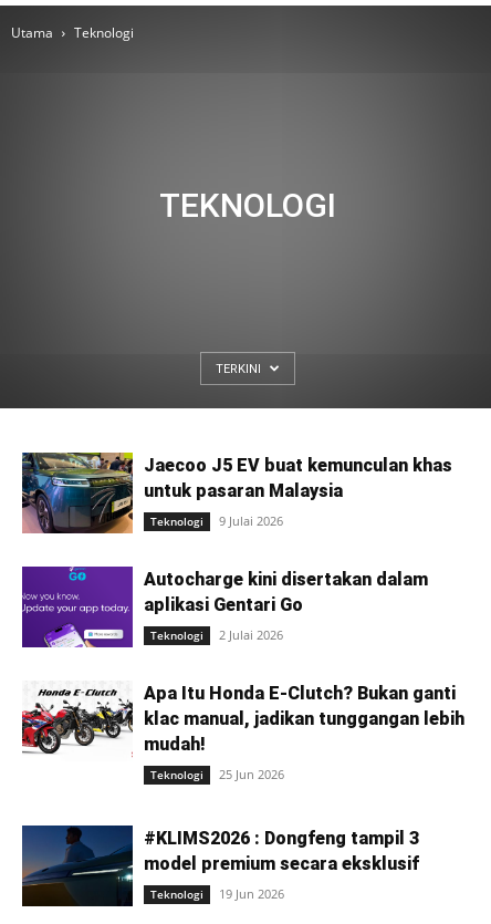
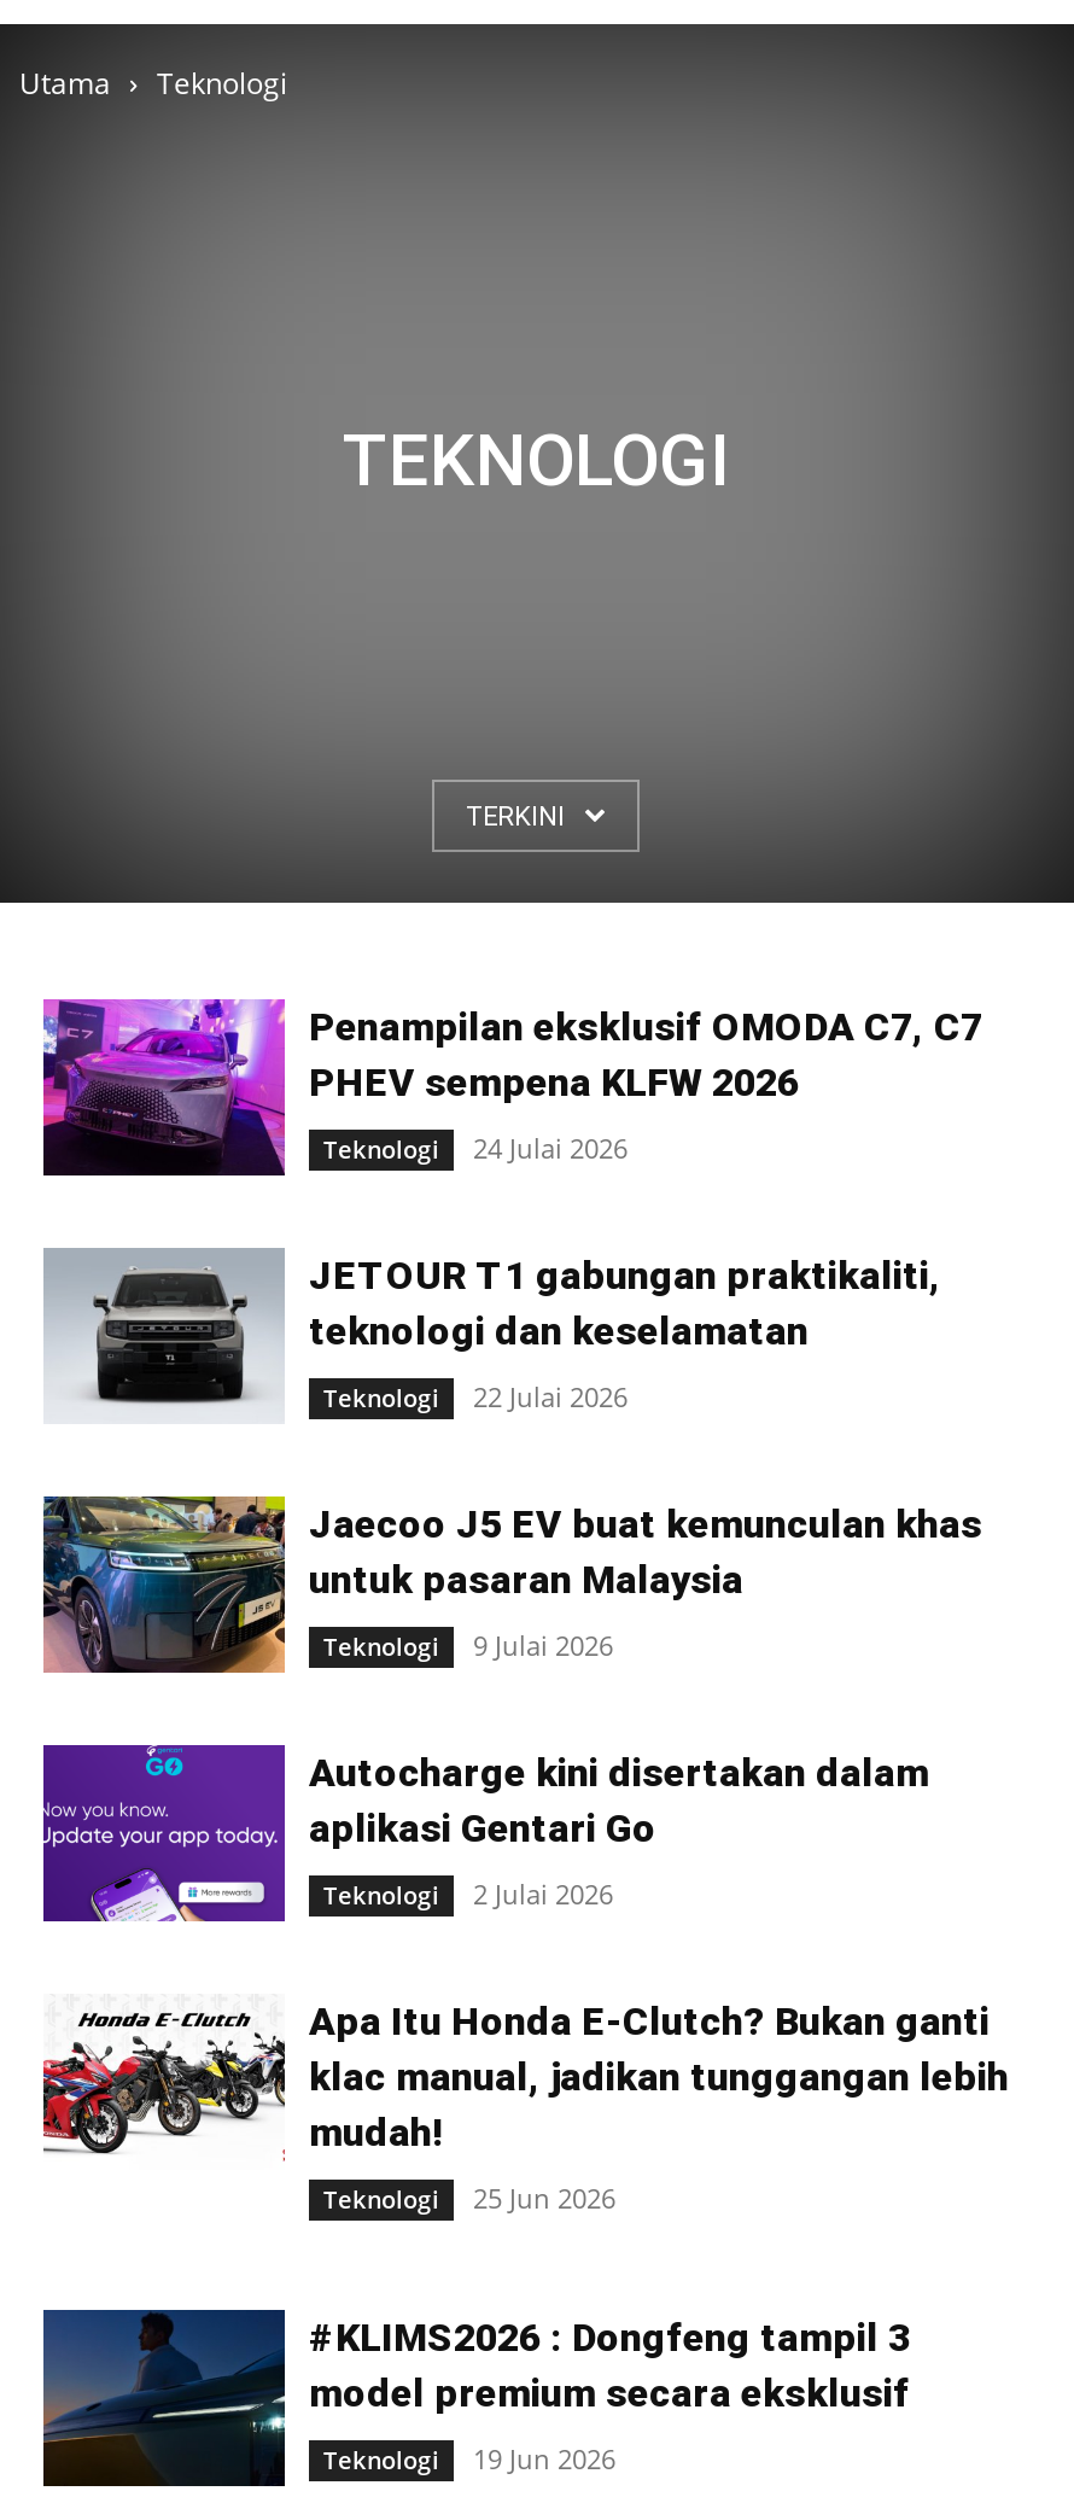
none -> [41,997,982,1414] [image] | Penampilan eksklusif OMODA C7, C7 | PHEV sempena KLFW 2026 | Teknologi | 24 Julai 2026 | JETOUR T1 gabungan praktikaliti, | teknologi dan keselamatan | Teknologi | 22 Julai 2026
none -> [43,1250,285,1410] [image]

